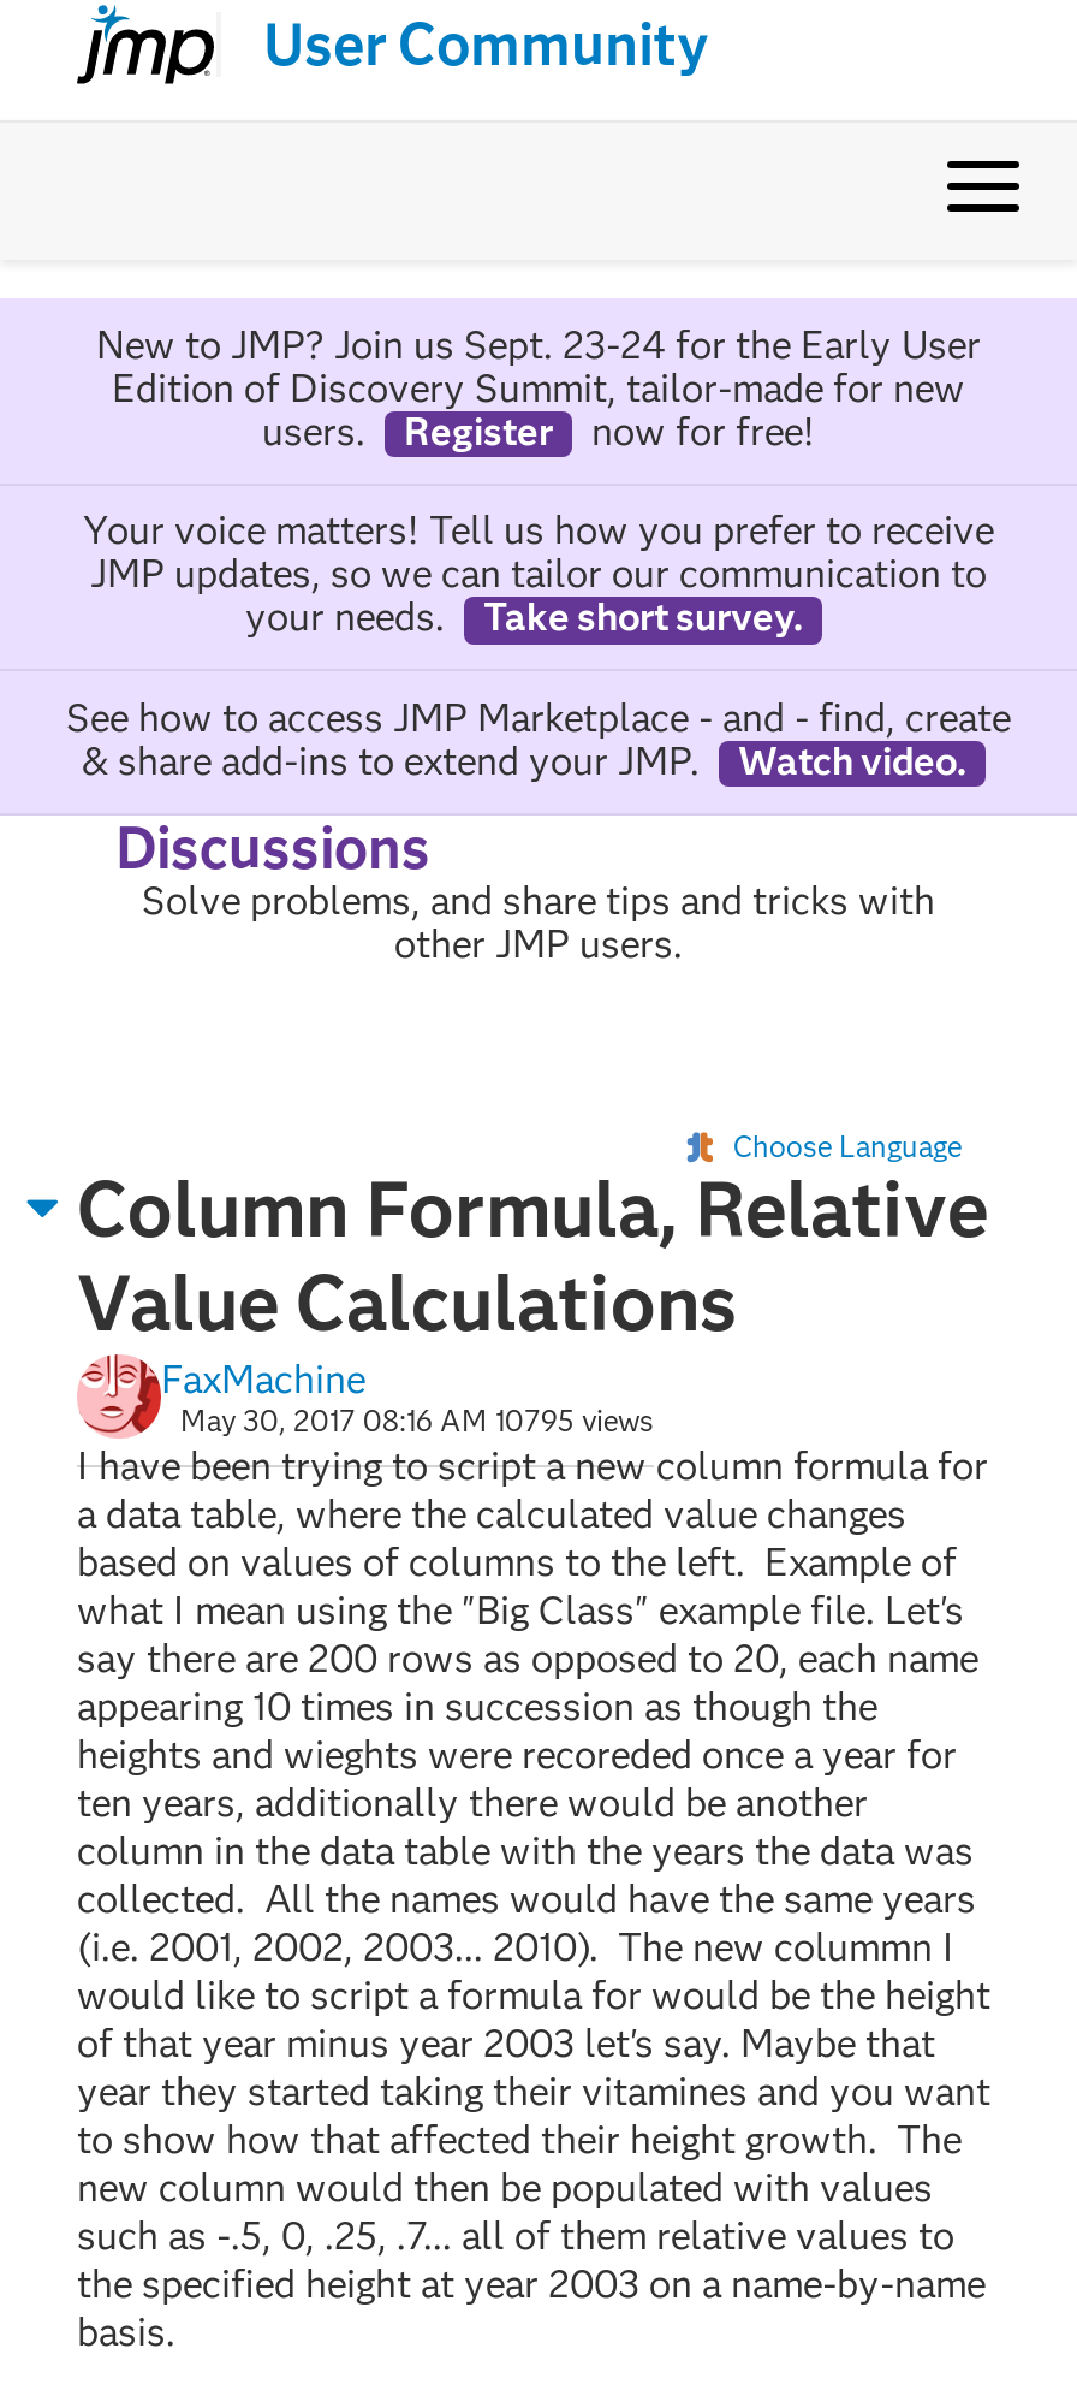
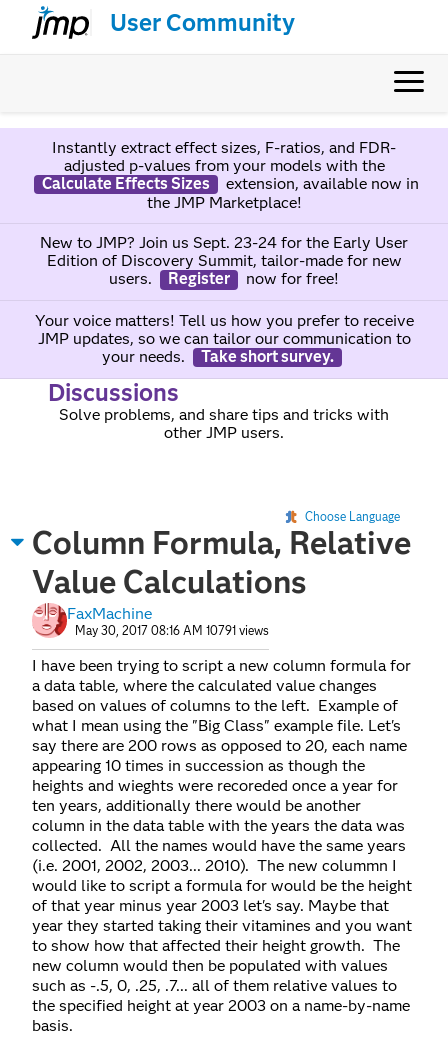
none -> [41,138,418,212] Instantly extract effect sizes, F-ratios, and FDR- | adjusted p-values from your models with the | Calculate Effects Sizes | extension, available now in | the JMP Marketplace!
moved [83,322,994,640] -> [34,233,413,366]: New to JMP? Join us Sept. 23-24 for the Early User | Edition of Discovery Summit, tailor-made for new | users. | ... | your needs. | Take short survey.
[66,694,1011,783] See how to access JMP Marketplace - and - find, create | & share add-ins to extend your JMP. | Watch video. -> none
[180,1402,654,1438] May 30, 2017 08:16 AM 10795 views -> [75,623,269,638] May 30, 2017 08:16 AM 10791 views

